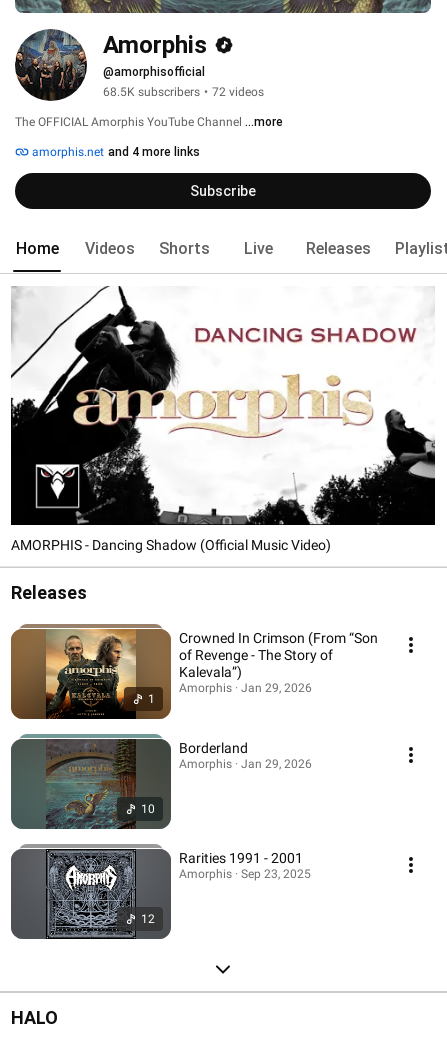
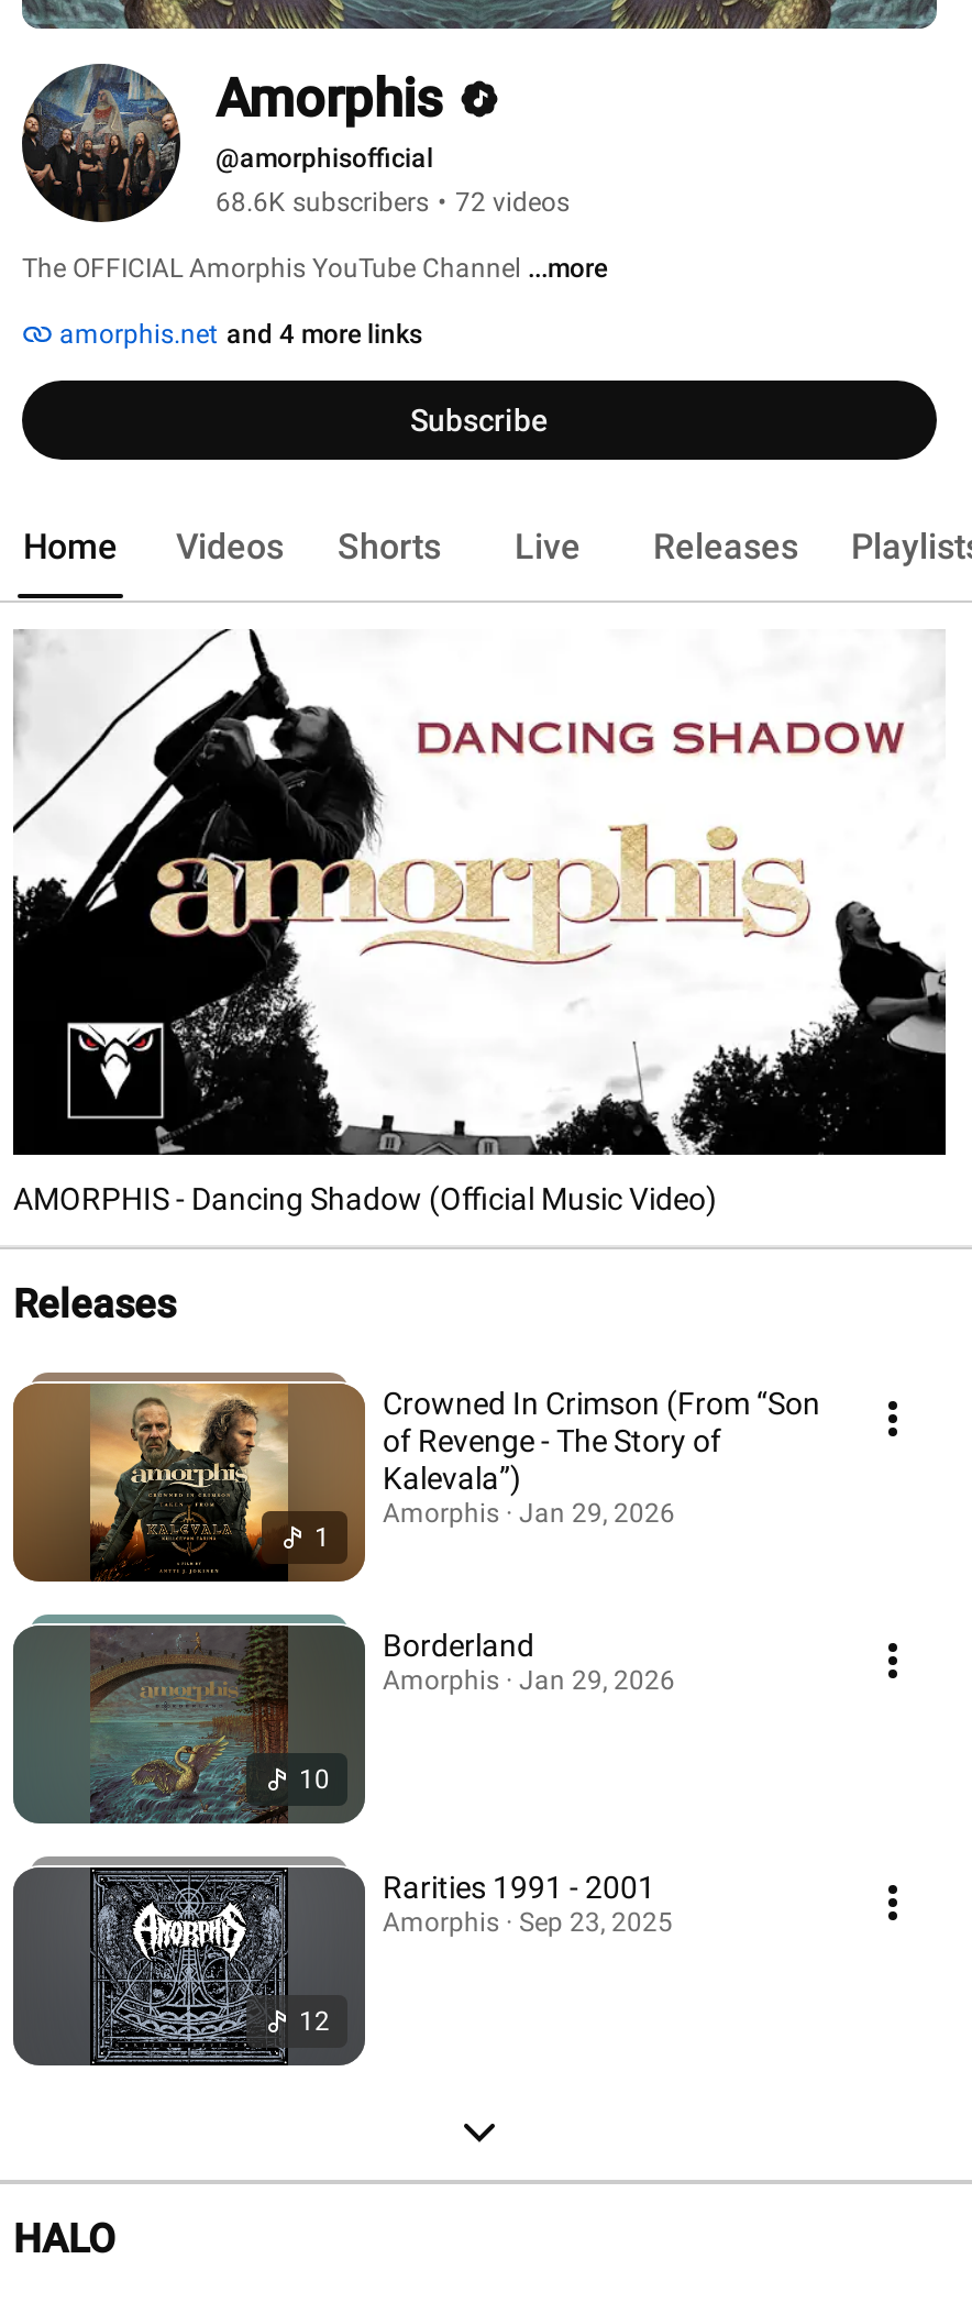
[103,85,264,99] 68.5K subscribers • 72 videos -> [216,187,570,218] 68.6K subscribers • 72 videos

